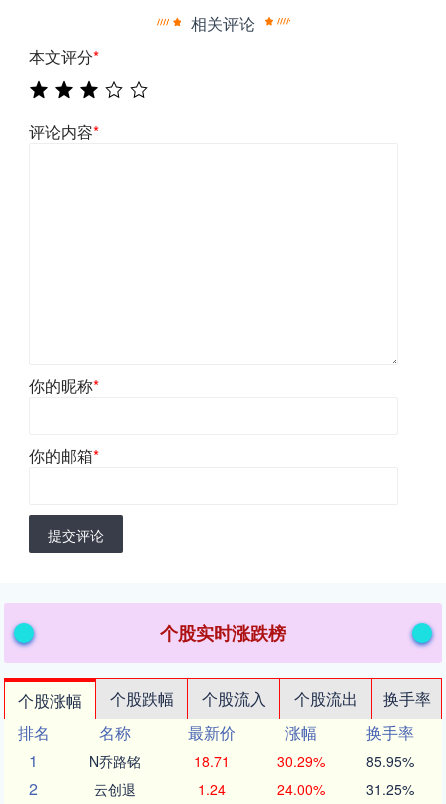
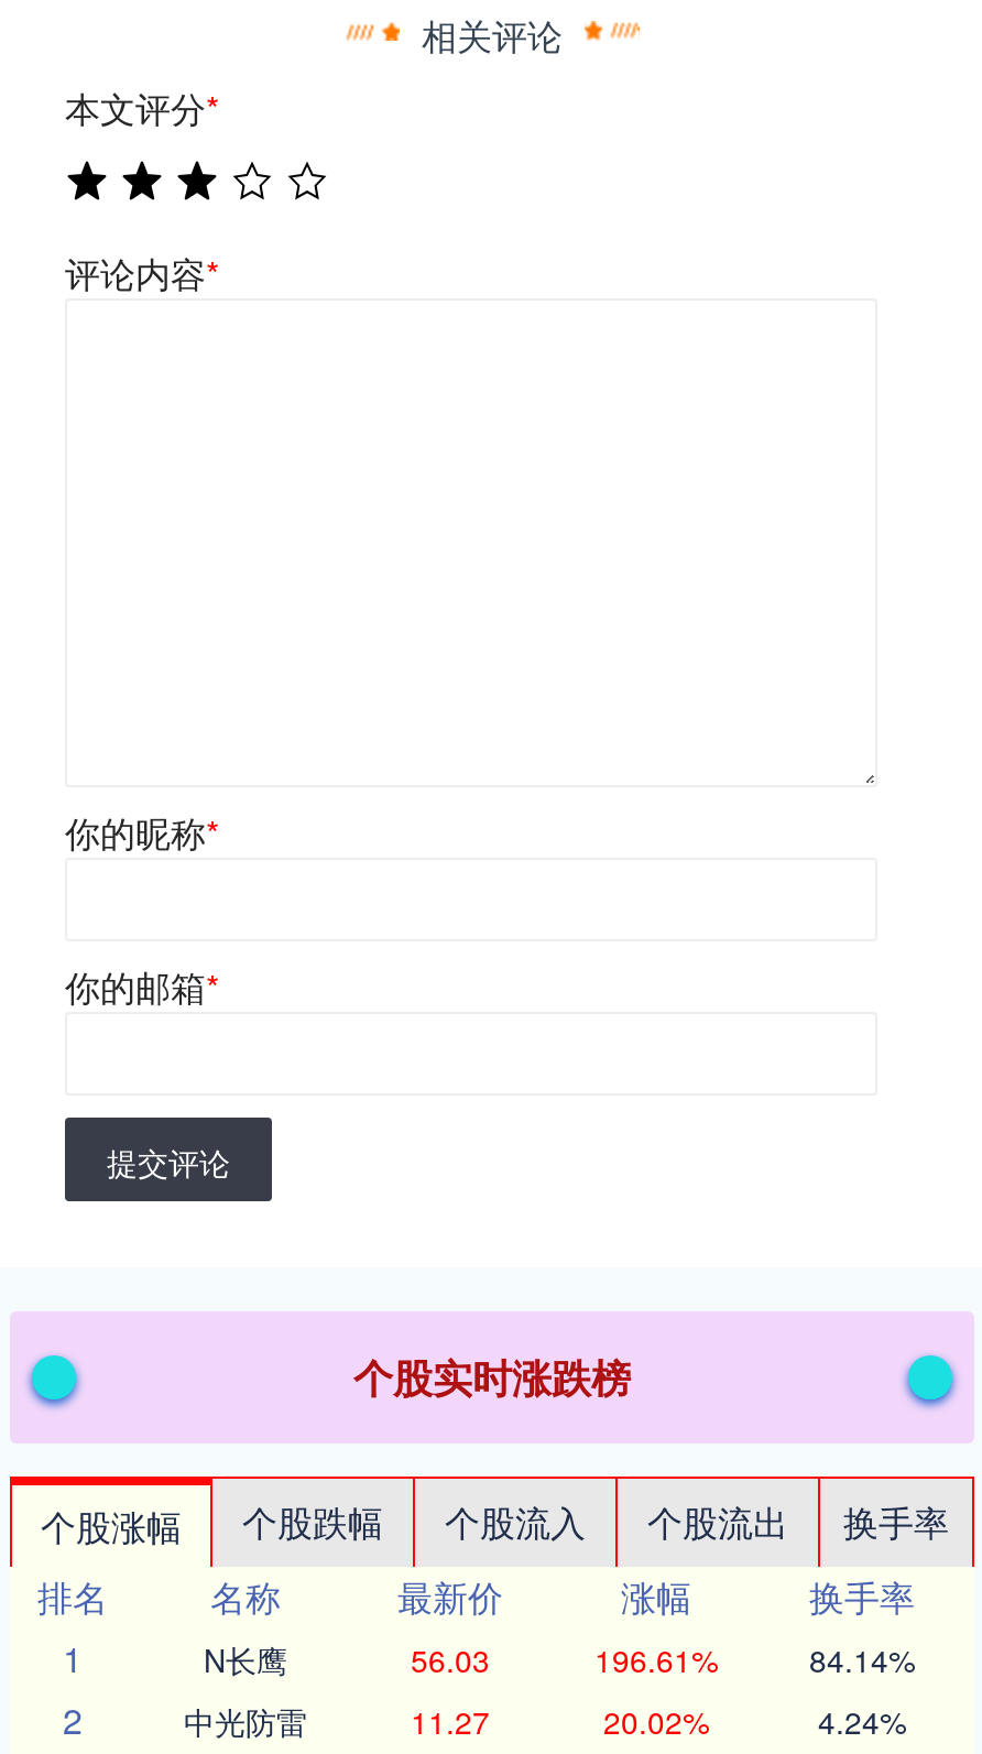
[89,751,413,771] N乔路铭 | 18.71 | 30.29% | 85.95% -> [204,1638,915,1682] N长鹰 | 56.03 | 196.61% | 84.14%
[94,779,413,799] 云创退 | 1.24 | 24.00% | 31.25% -> [184,1699,906,1743] 中光防雷 | 11.27 | 20.02% | 4.24%

